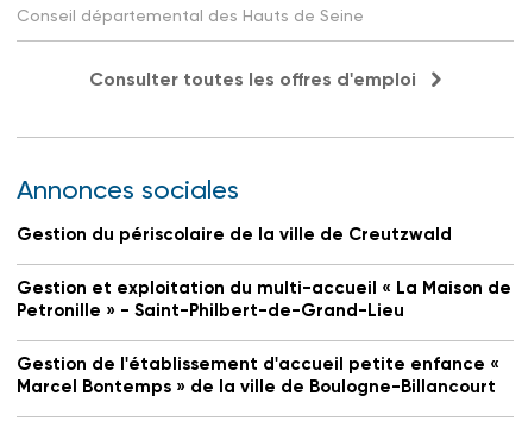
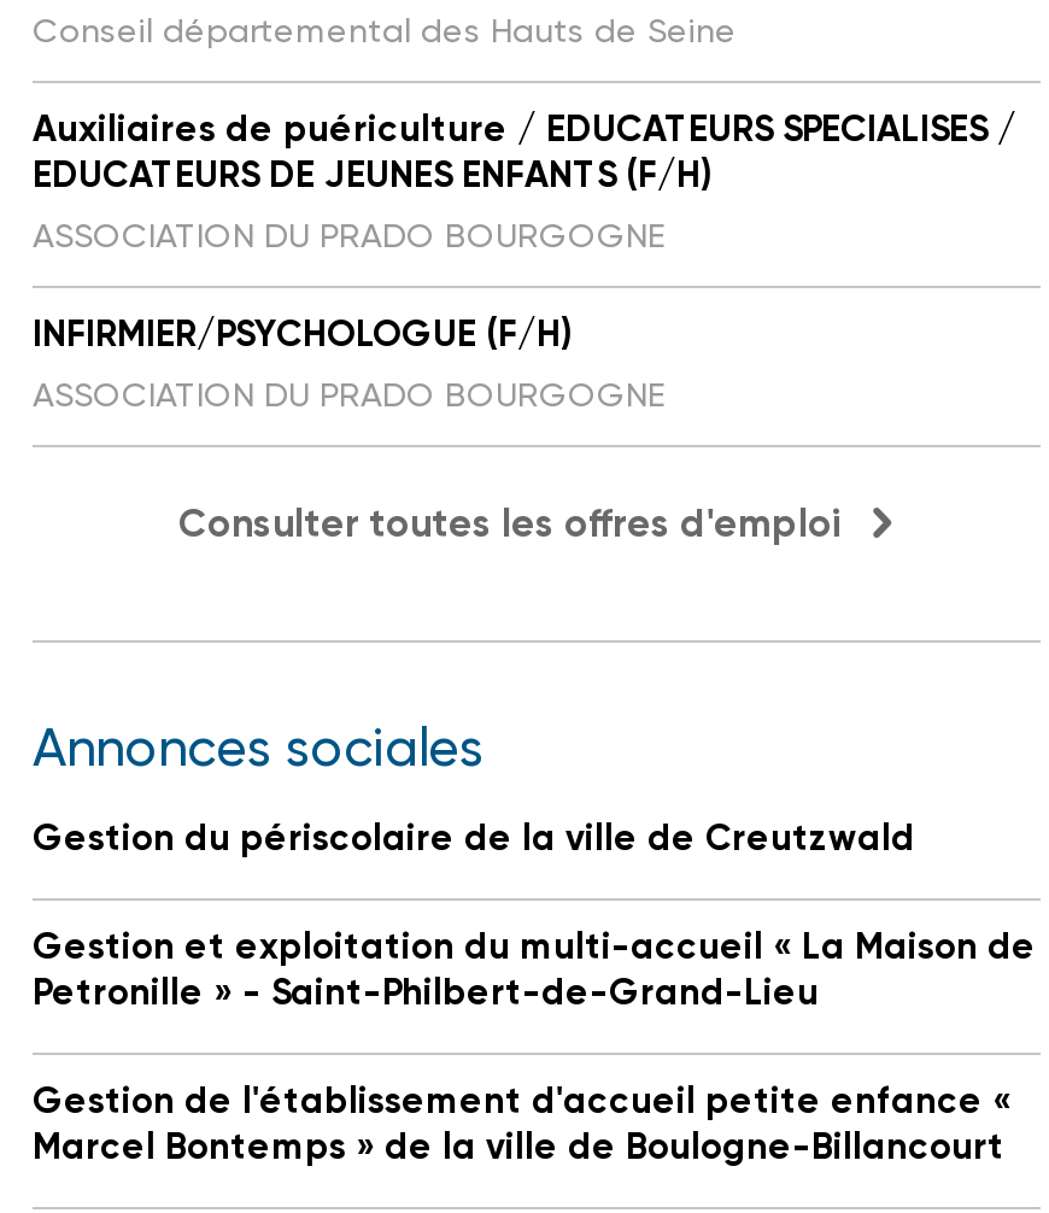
none -> [33,107,1016,414] Auxiliaires de puériculture / EDUCATEURS SPECIALISES / | EDUCATEURS DE JEUNES ENFANTS (F/H) | ASSOCIATION DU PRADO BOURGOGNE | INFIRMIER/PSYCHOLOGUE (F/H) | ASSOCIATION DU PRADO BOURGOGNE

